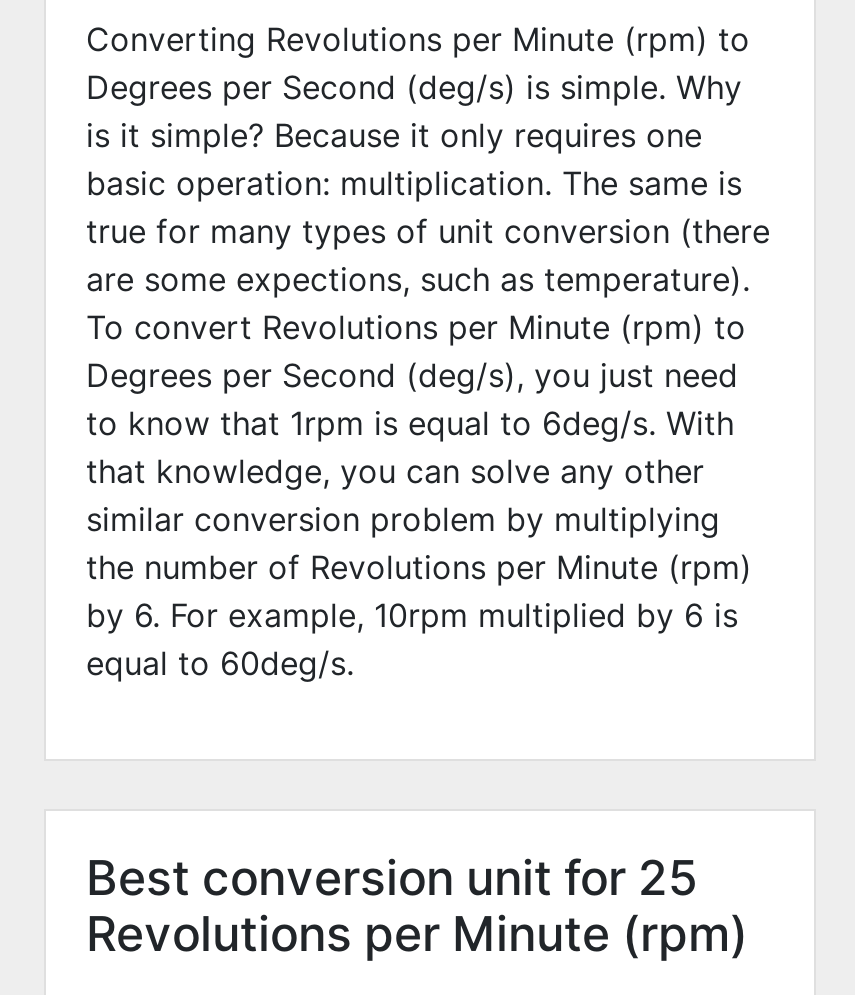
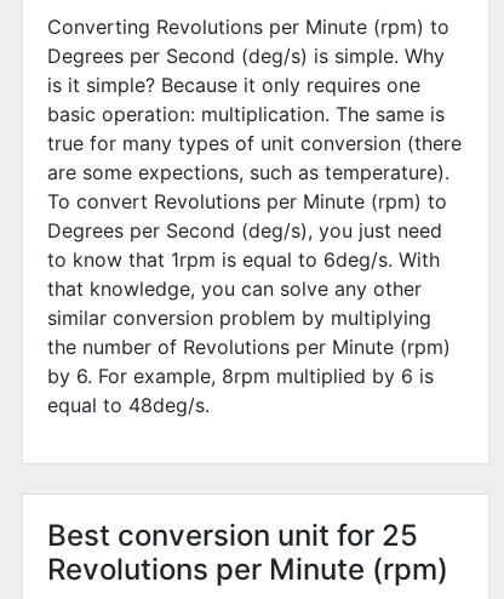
[86,595,738,635] by 6. For example, 10rpm multiplied by 6 is -> [47,364,434,388] by 6. For example, 8rpm multiplied by 6 is
[86,643,354,683] equal to 60deg/s. -> [47,393,210,417] equal to 48deg/s.

